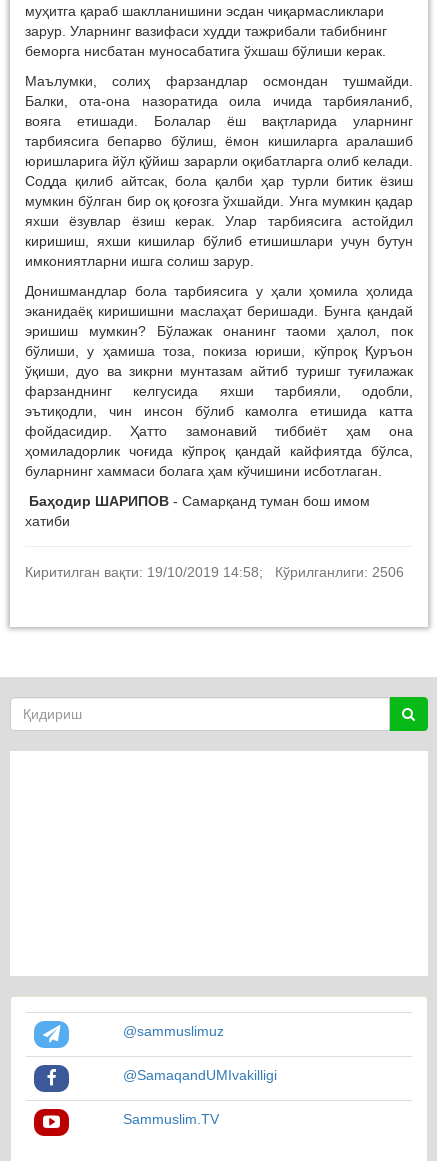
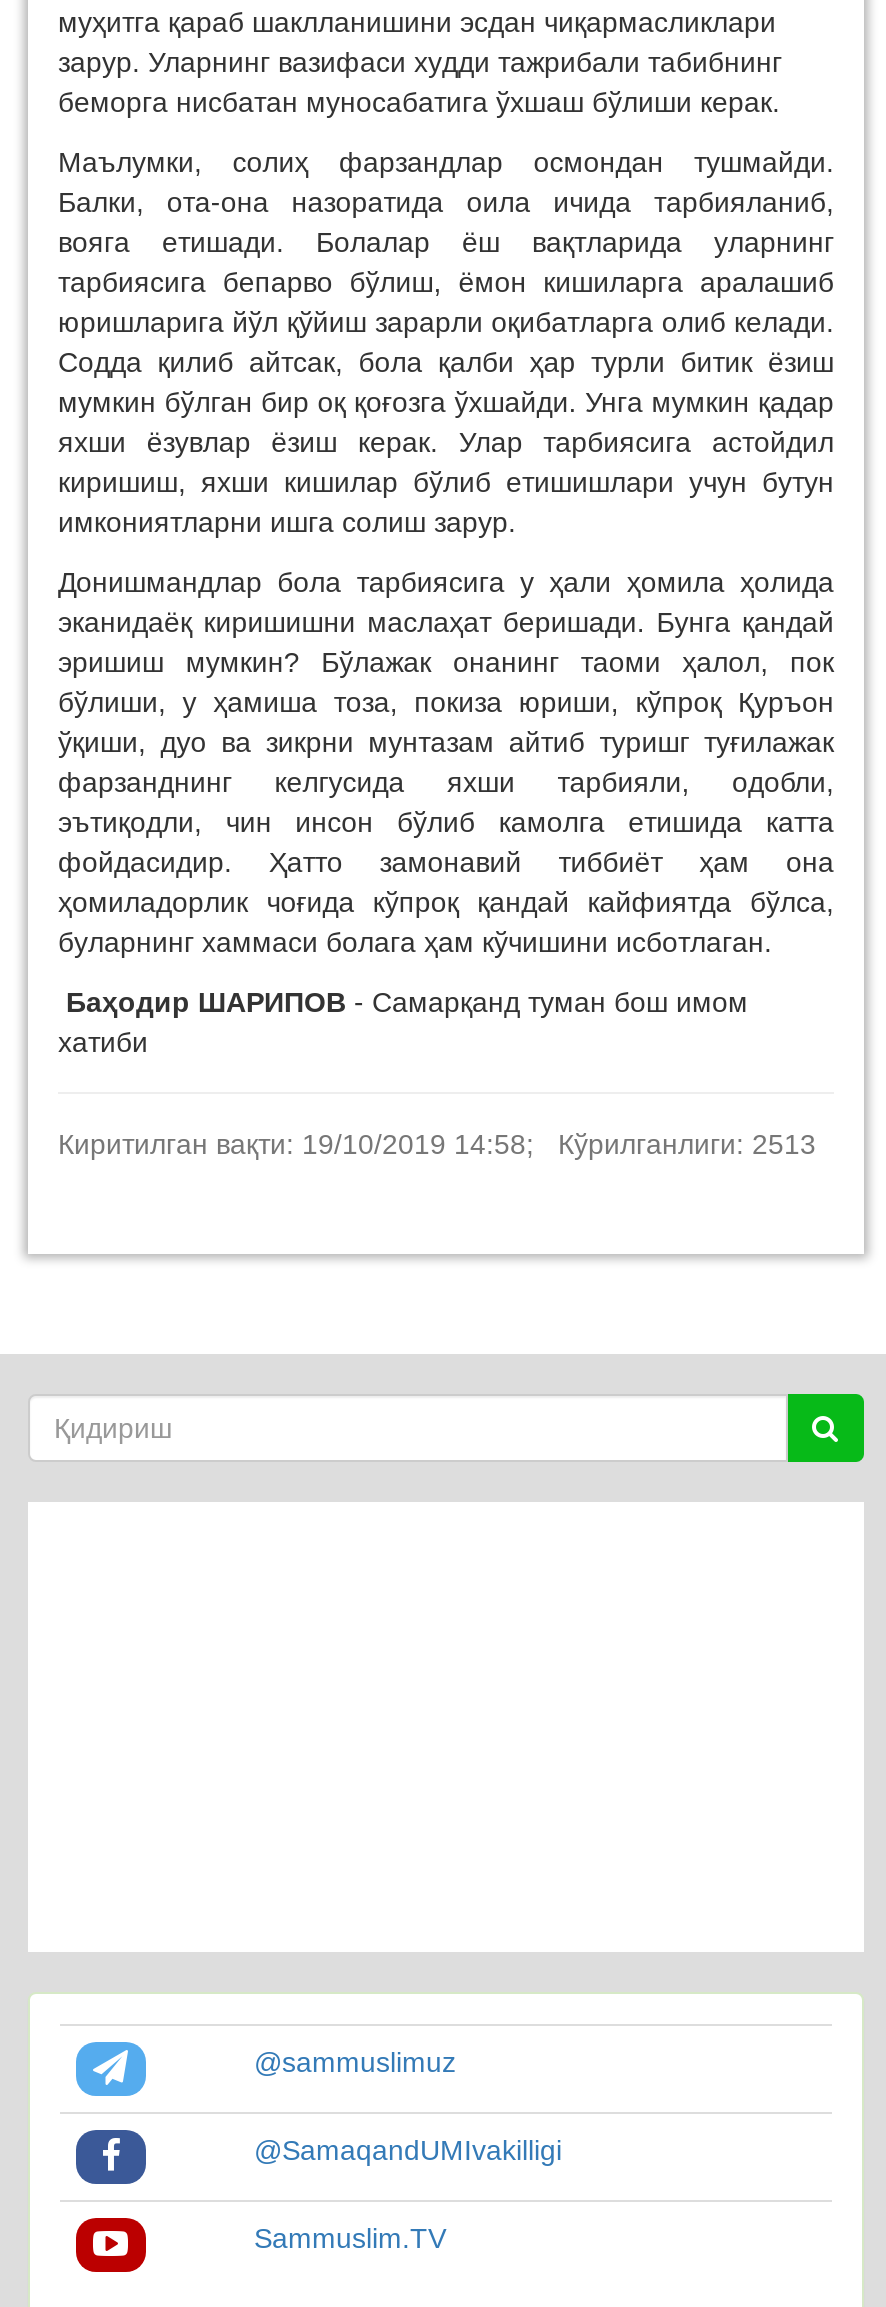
[25,564,404,580] Киритилган вақти: 19/10/2019 14:58; Кўрилганлиги: 2506 -> [58,1128,816,1160] Киритилган вақти: 19/10/2019 14:58; Кўрилганлиги: 2513

